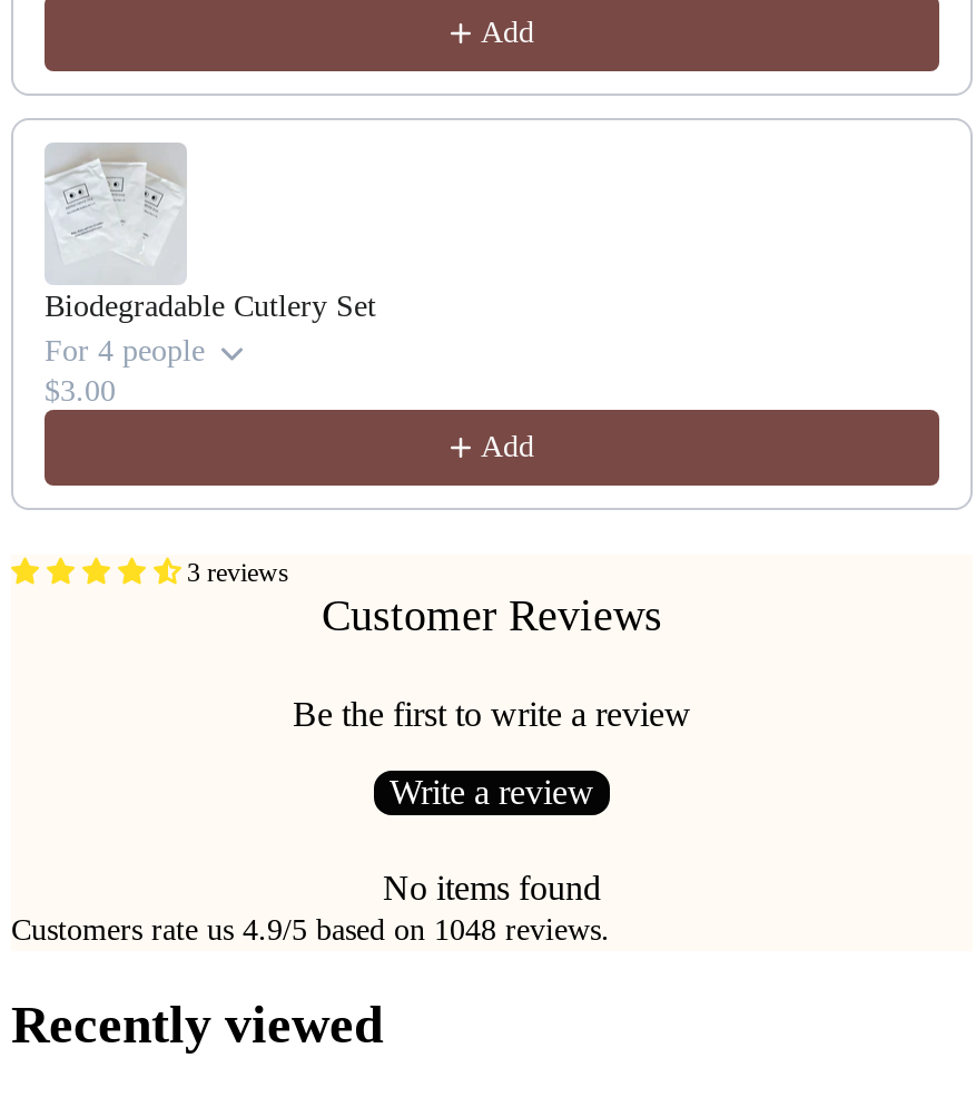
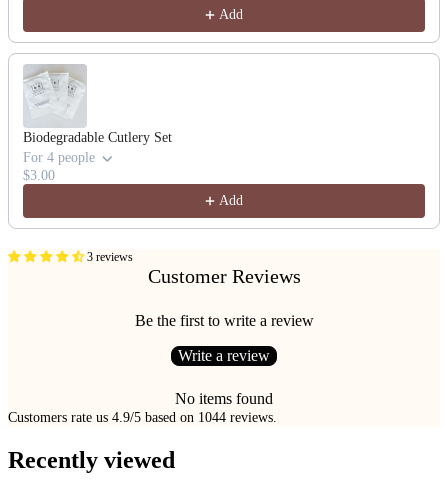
[11,914,610,947] Customers rate us 4.9/5 based on 1048 reviews. -> [8,410,277,425] Customers rate us 4.9/5 based on 1044 reviews.

